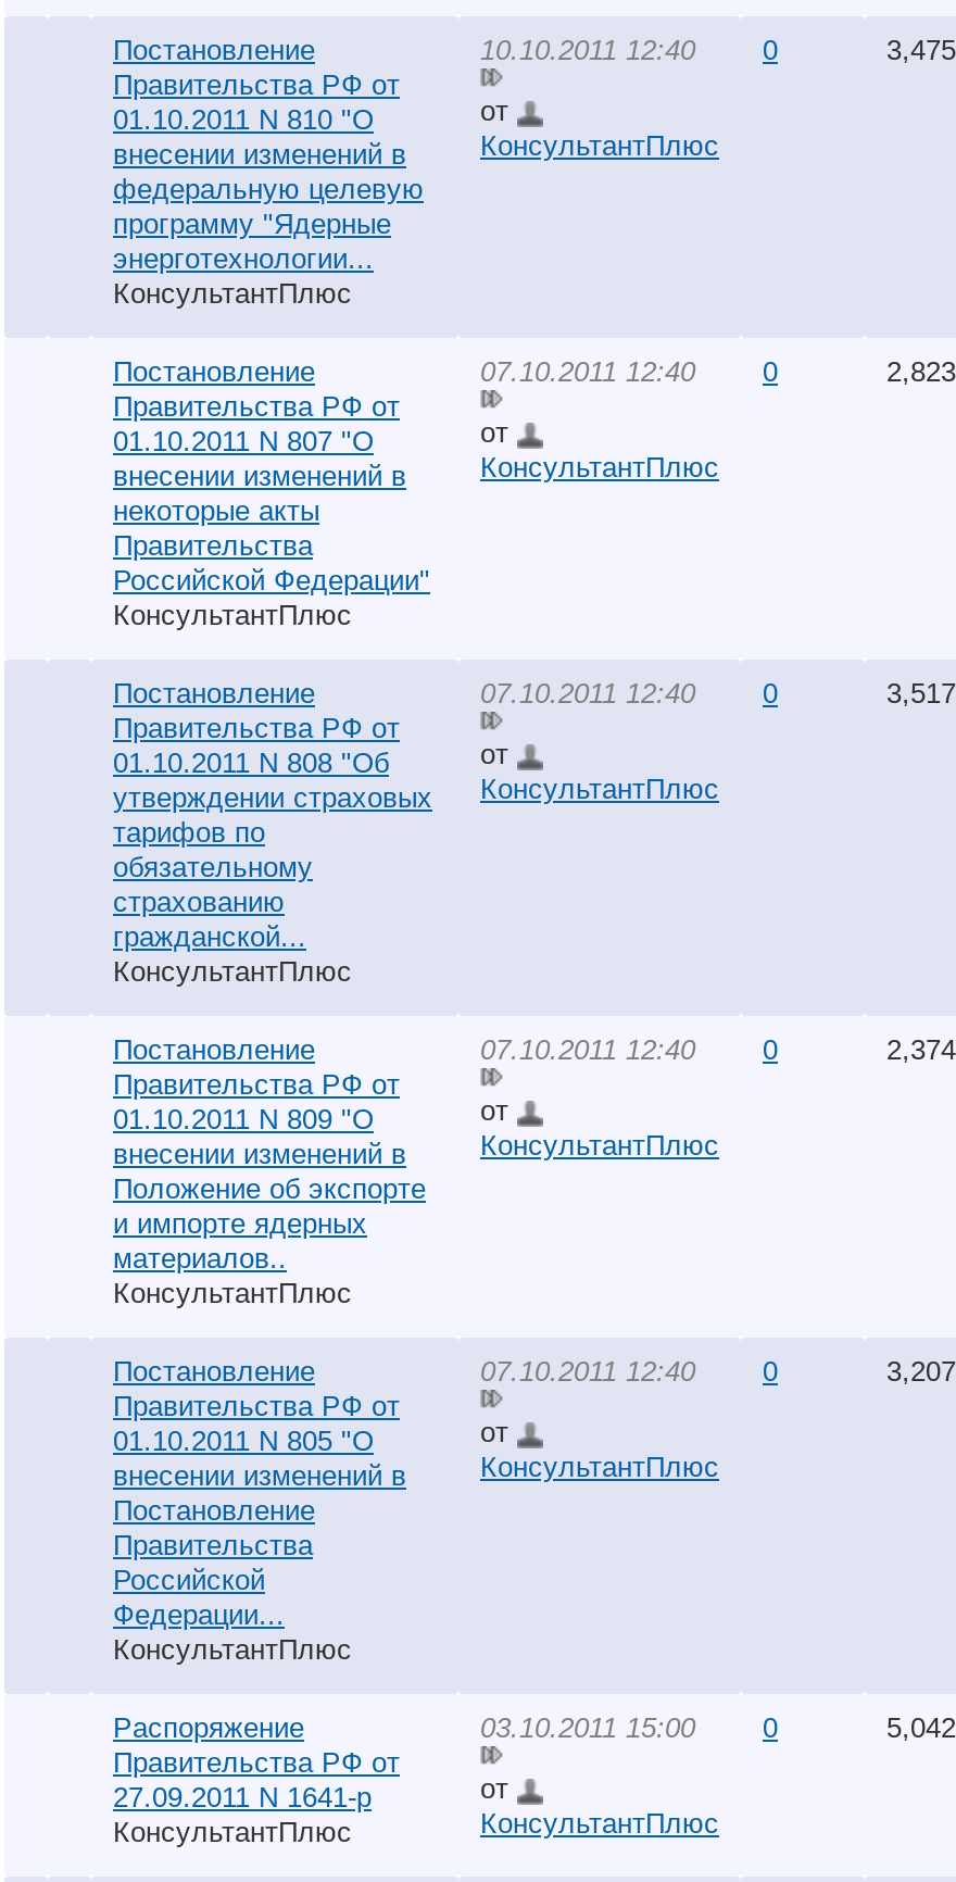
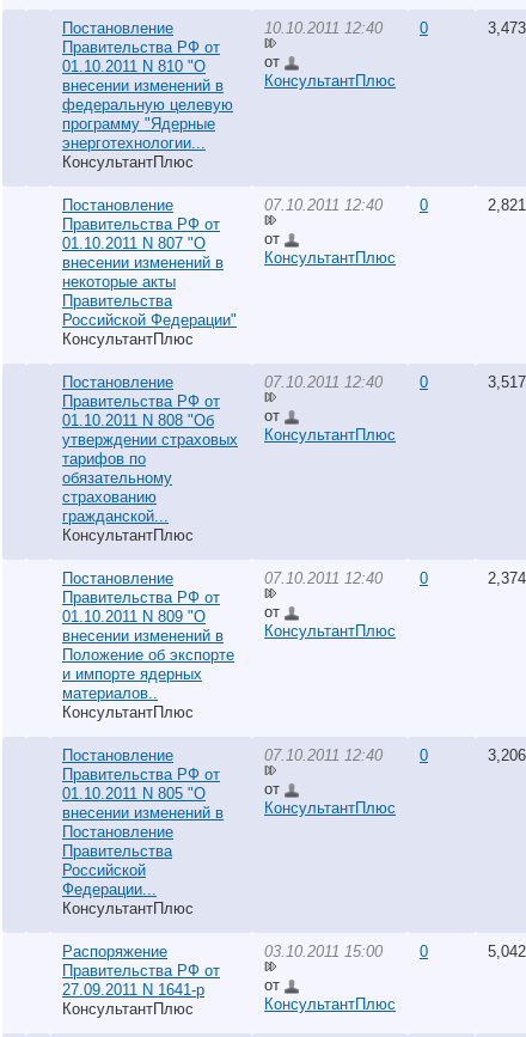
[886,34,956,66] 3,475 -> [488,19,526,37] 3,473
[886,355,956,388] 2,823 -> [488,196,526,214] 2,821
[886,1355,956,1388] 3,207 -> [488,746,526,764] 3,206

